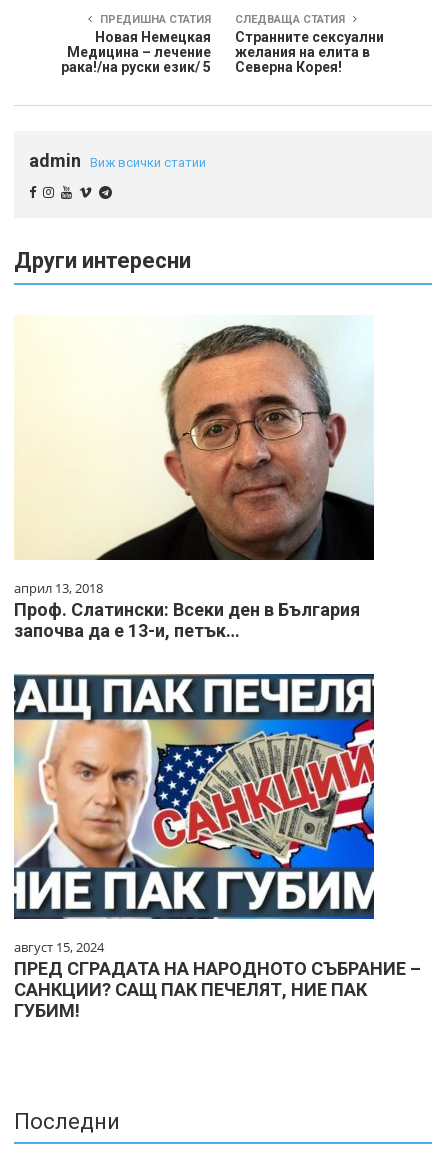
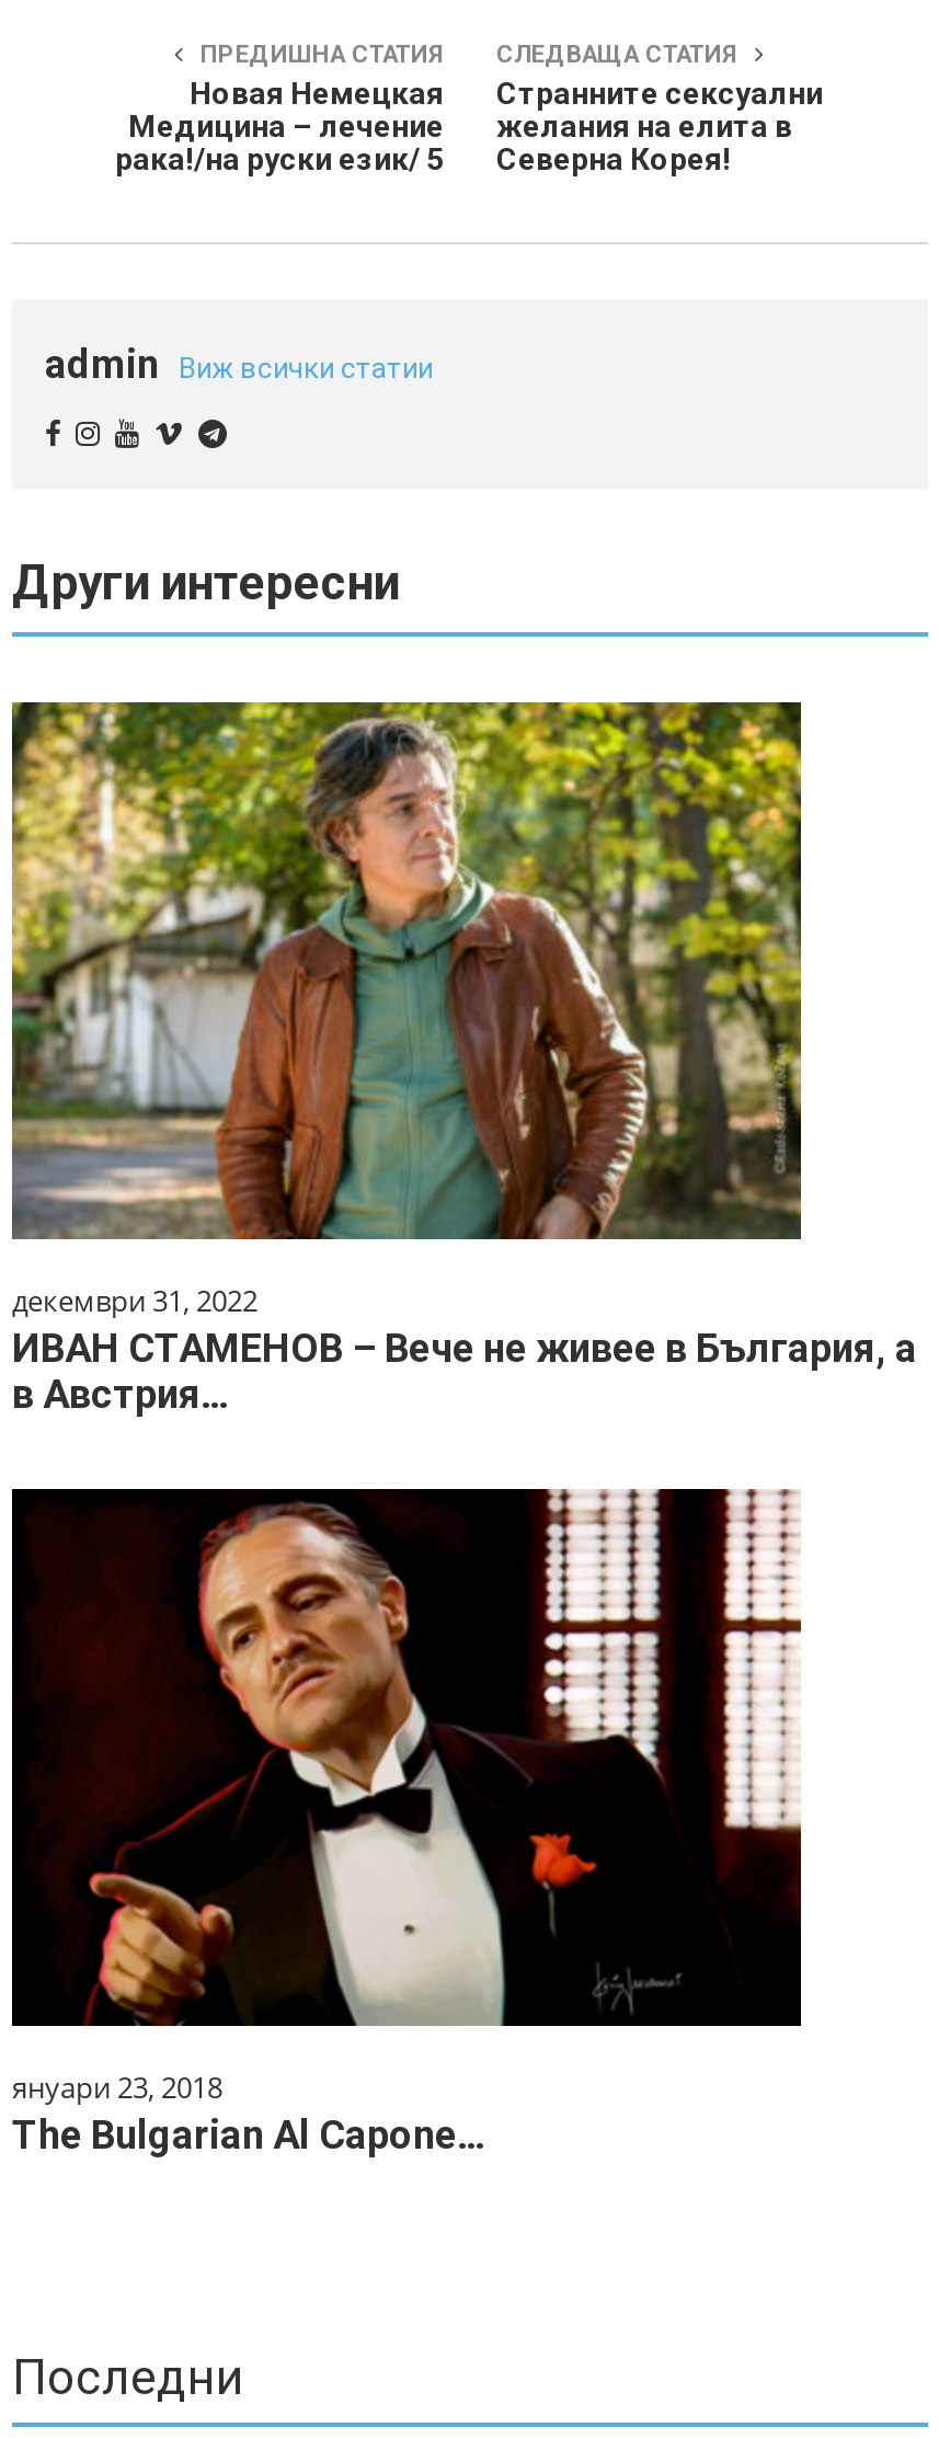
[14,317,374,641] [image] | април 13, 2018 | Проф. Слатински: Всеки ден в България | започва да е 13-и, петък… -> [10,700,917,1417] [image] | декември 31, 2022 | ИВАН СТАМЕНОВ – Вече не живее в България, а | в Австрия…
[13,673,421,1021] [image] | август 15, 2024 | ПРЕД СГРАДАТА НА НАРОДНОТО СЪБРАНИЕ – | САНКЦИИ? САЩ ПАК ПЕЧЕЛЯТ, НИЕ ПАК | ГУБИМ! -> [10,1487,803,2158] [image] | януари 23, 2018 | The Bulgarian Al Capone…

